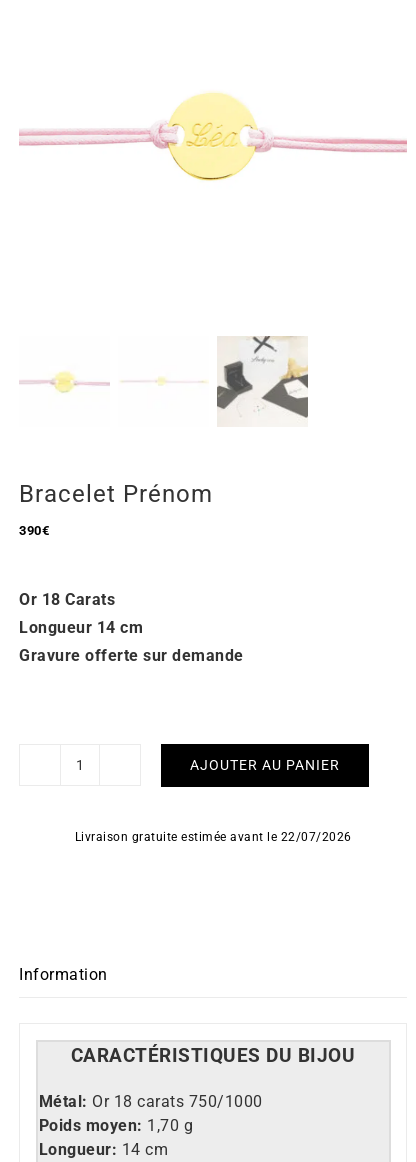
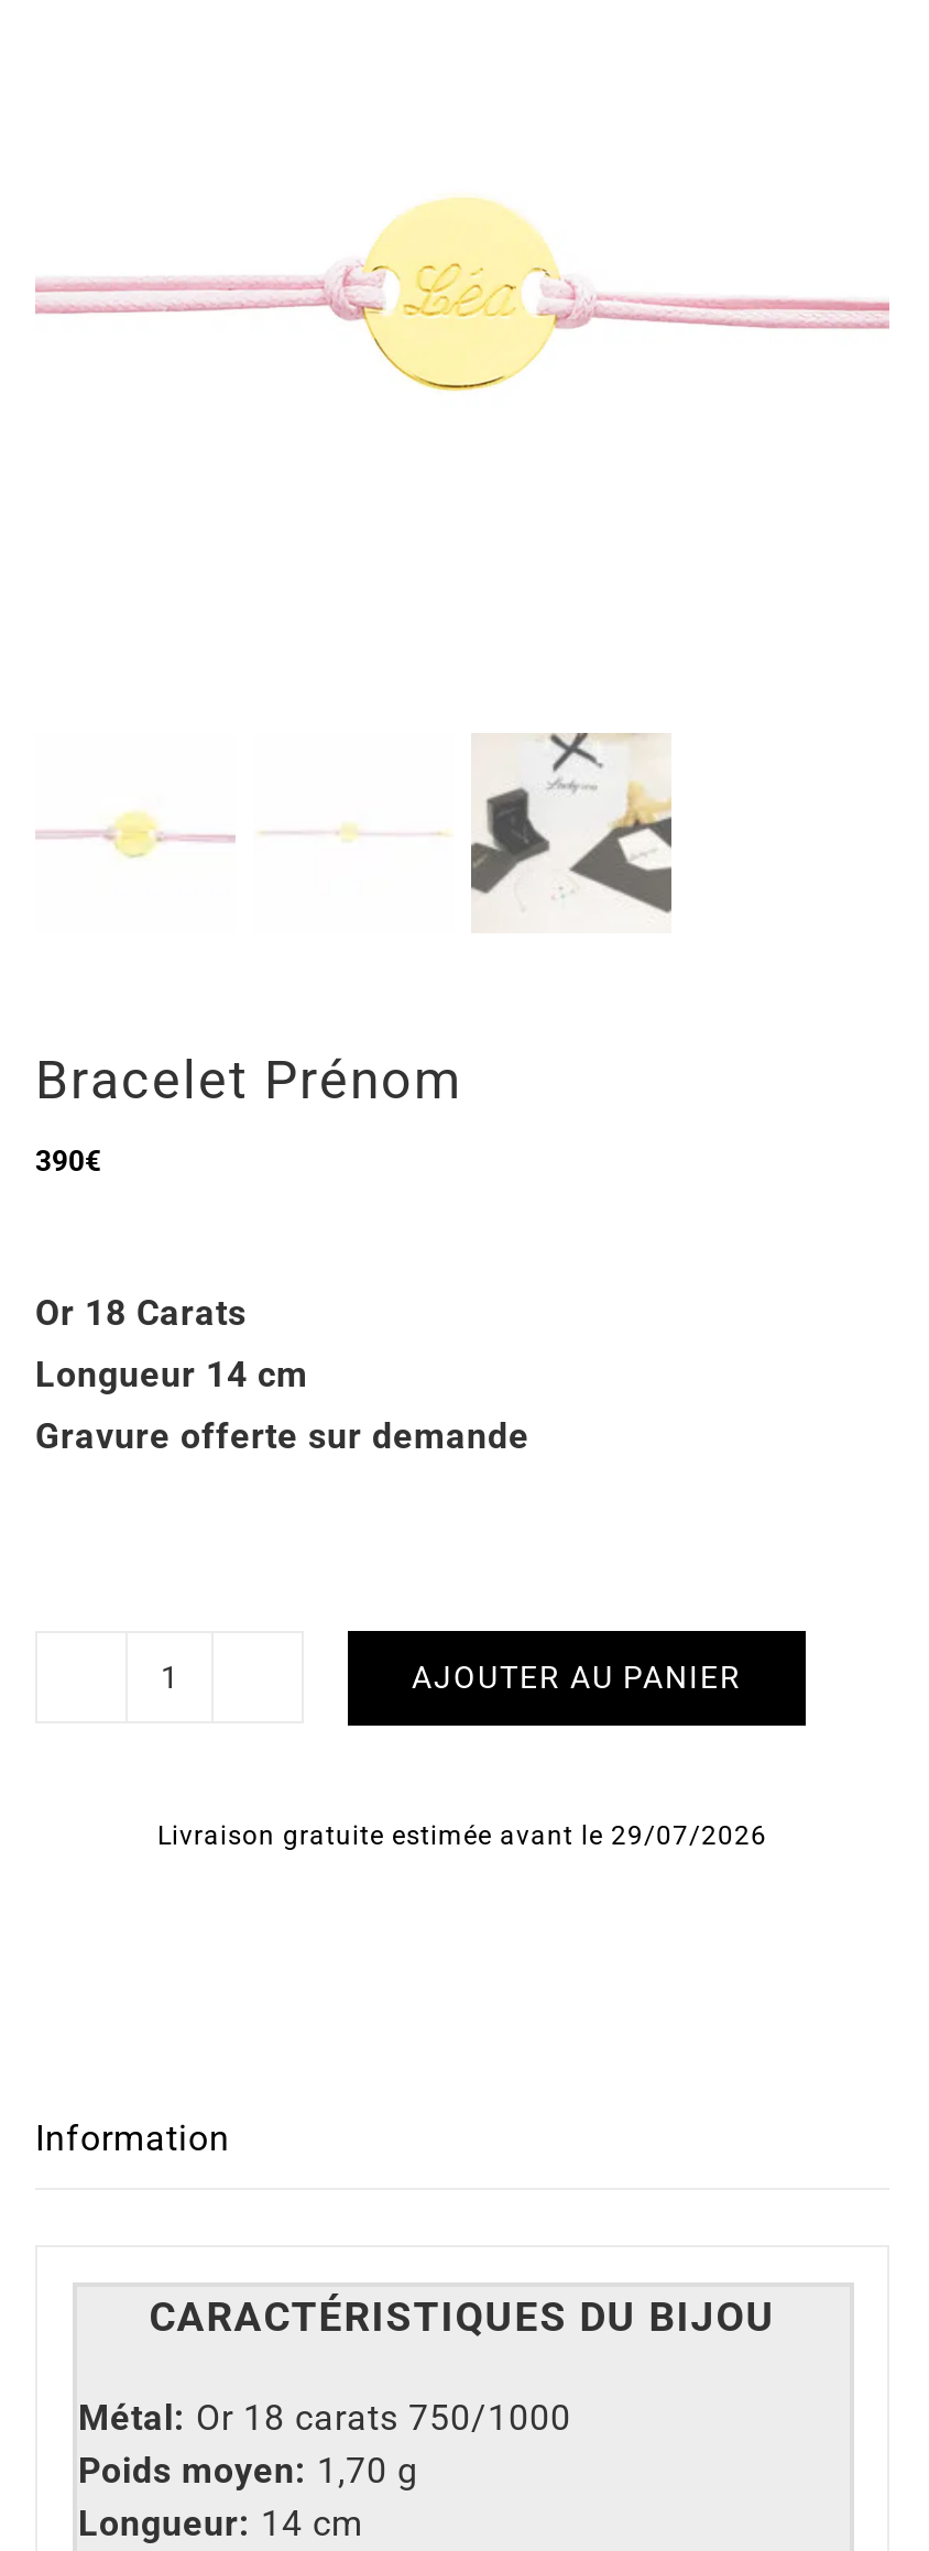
[74,830,351,844] Livraison gratuite estimée avant le 22/07/2026 -> [157,1820,767,1851] Livraison gratuite estimée avant le 29/07/2026

